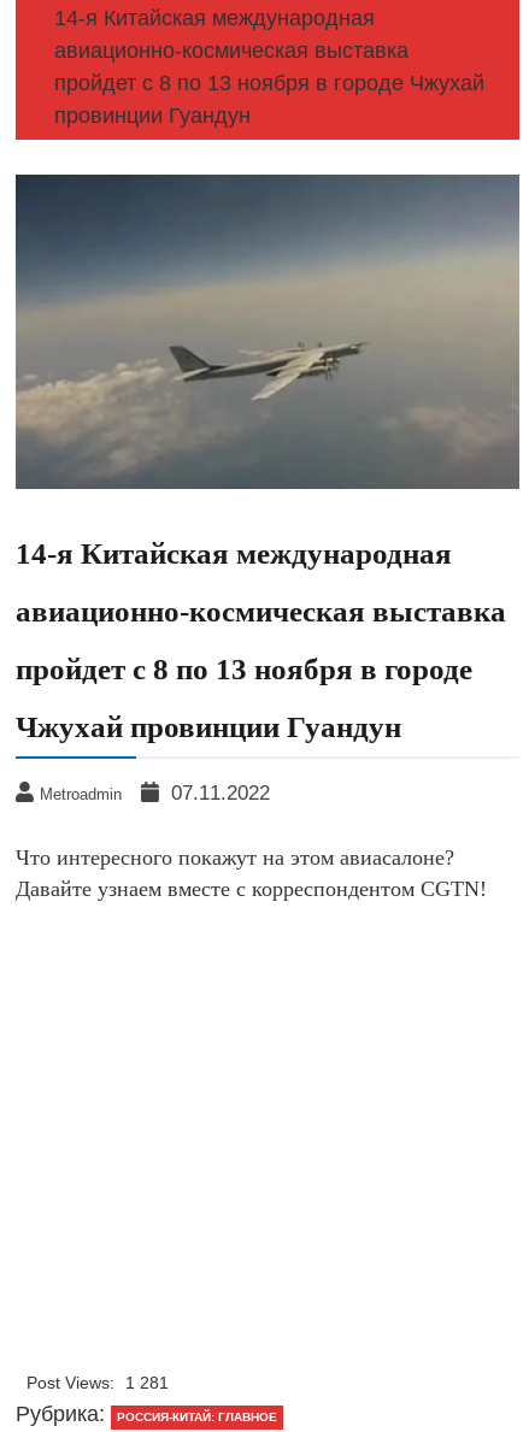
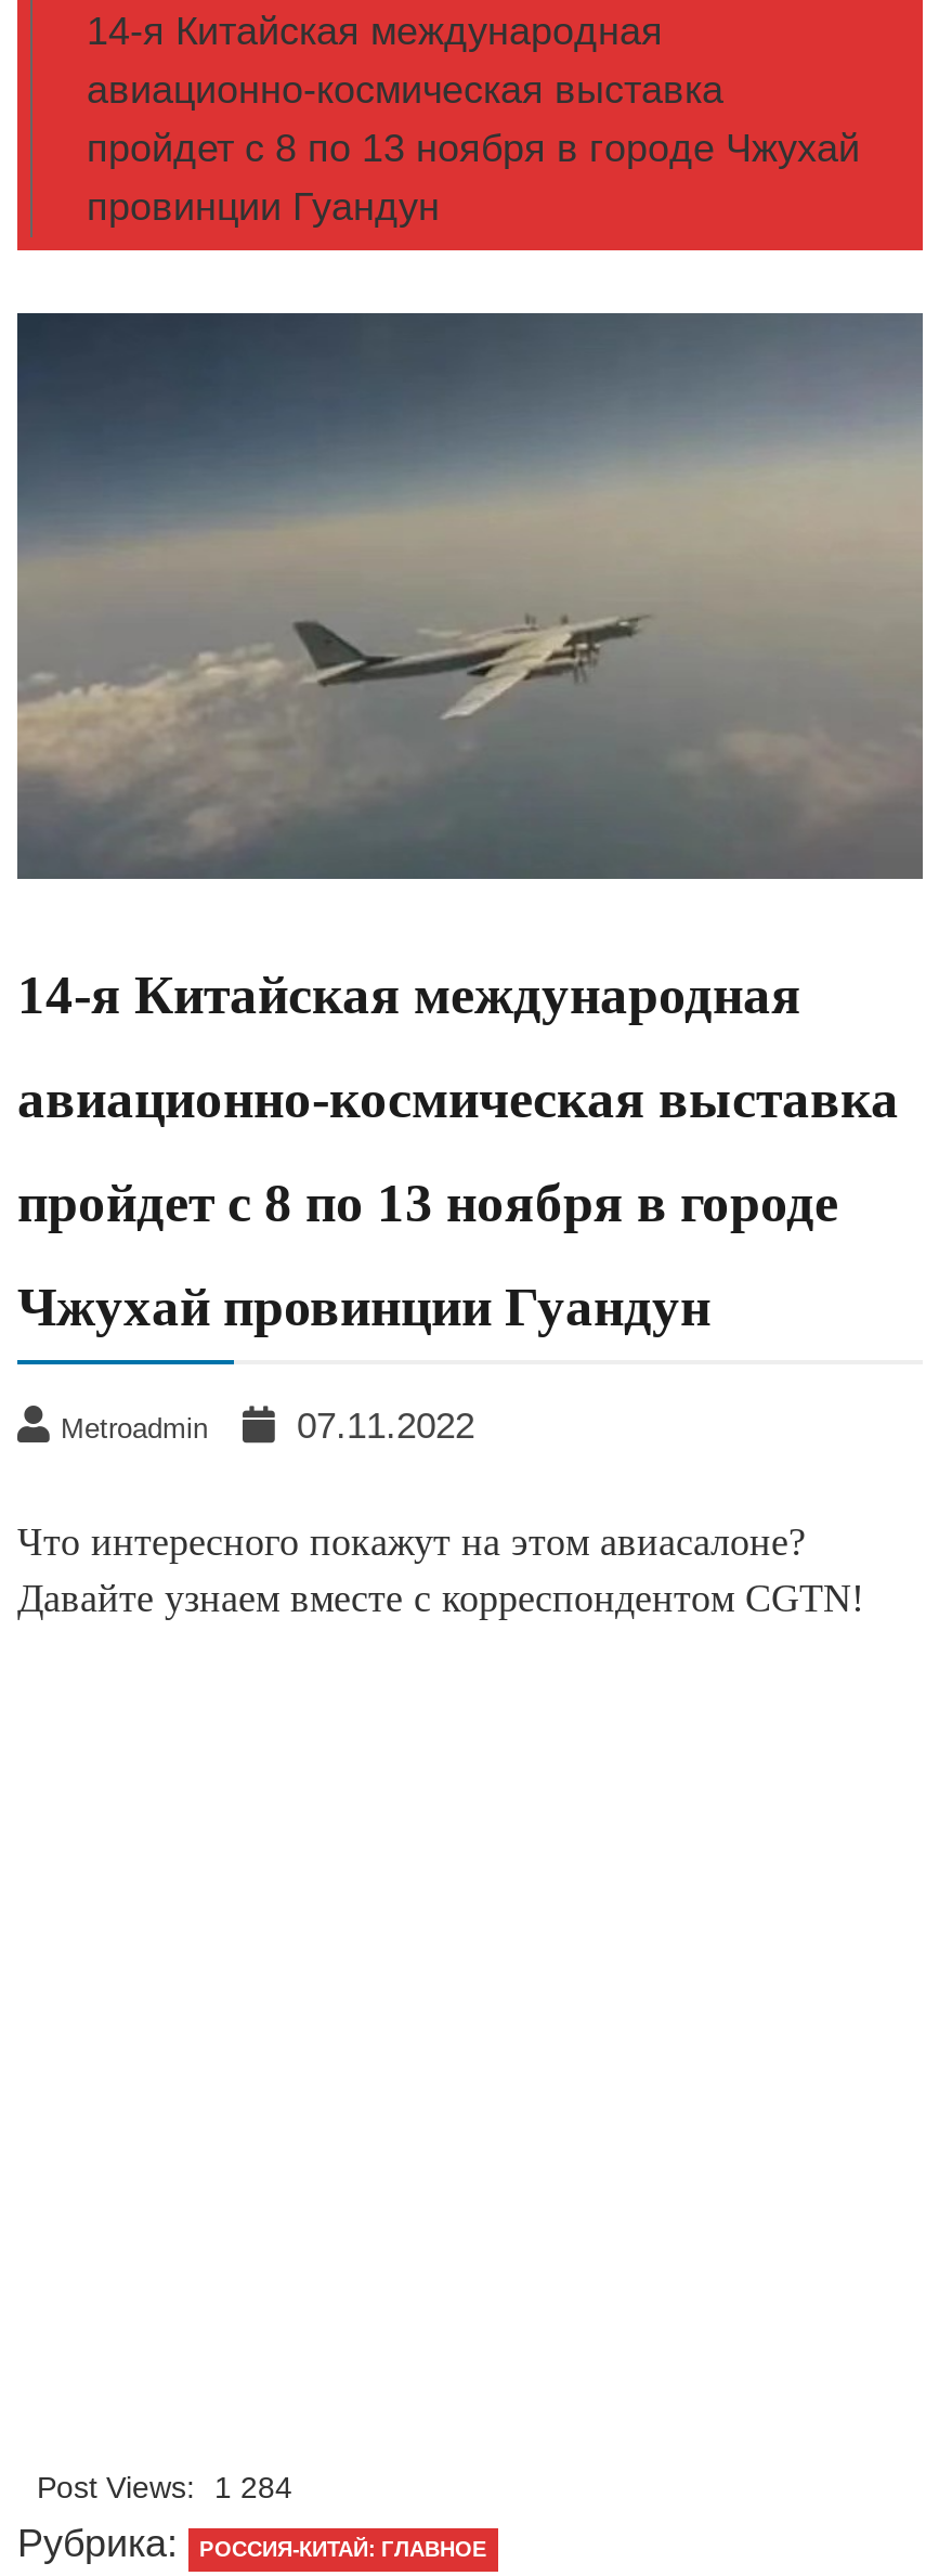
[27,1373,169,1393] Post Views: 1 281 -> [37,2471,292,2505] Post Views: 1 284

